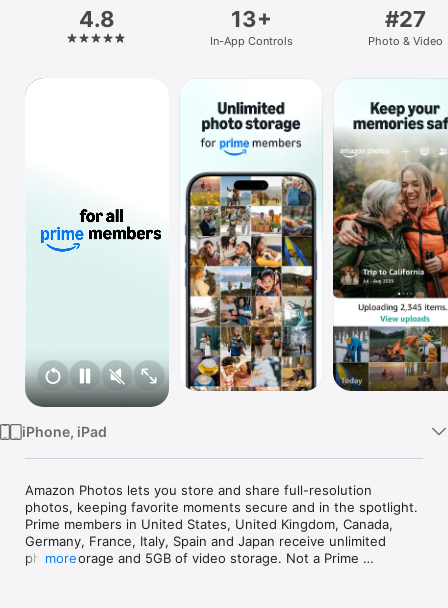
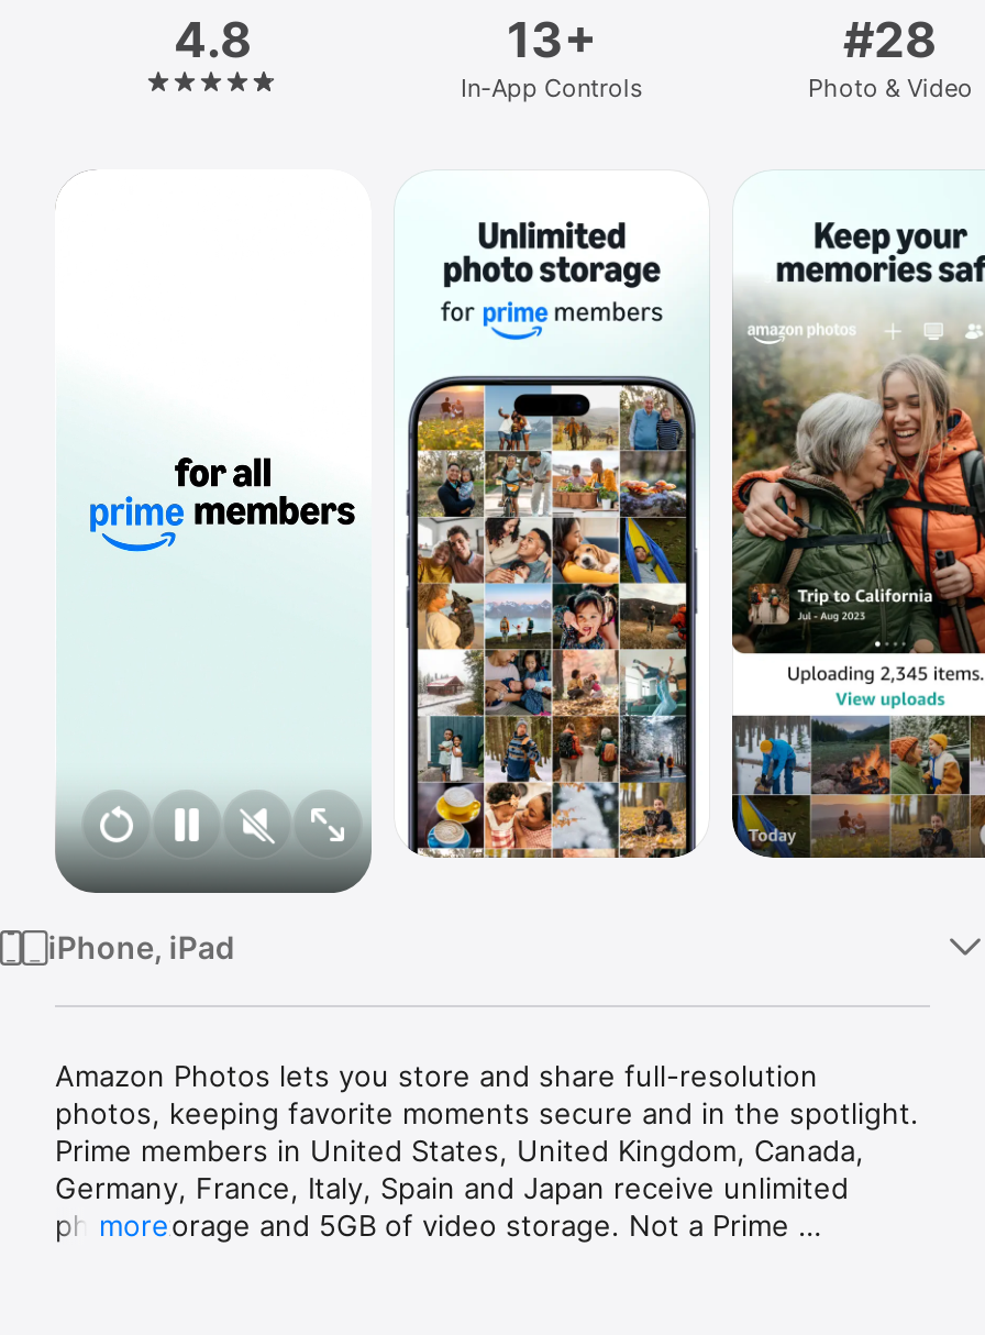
[384,6,425,32] #27 -> [843,11,938,68] #28

